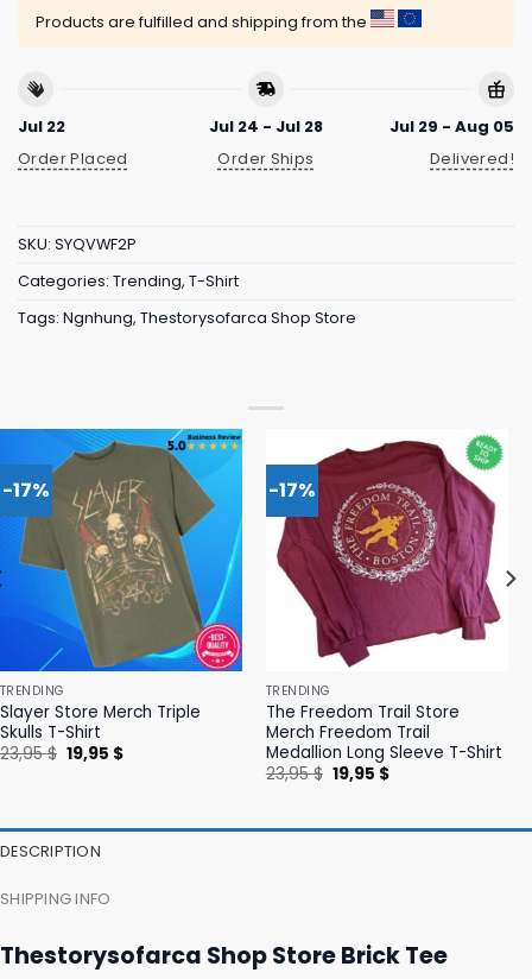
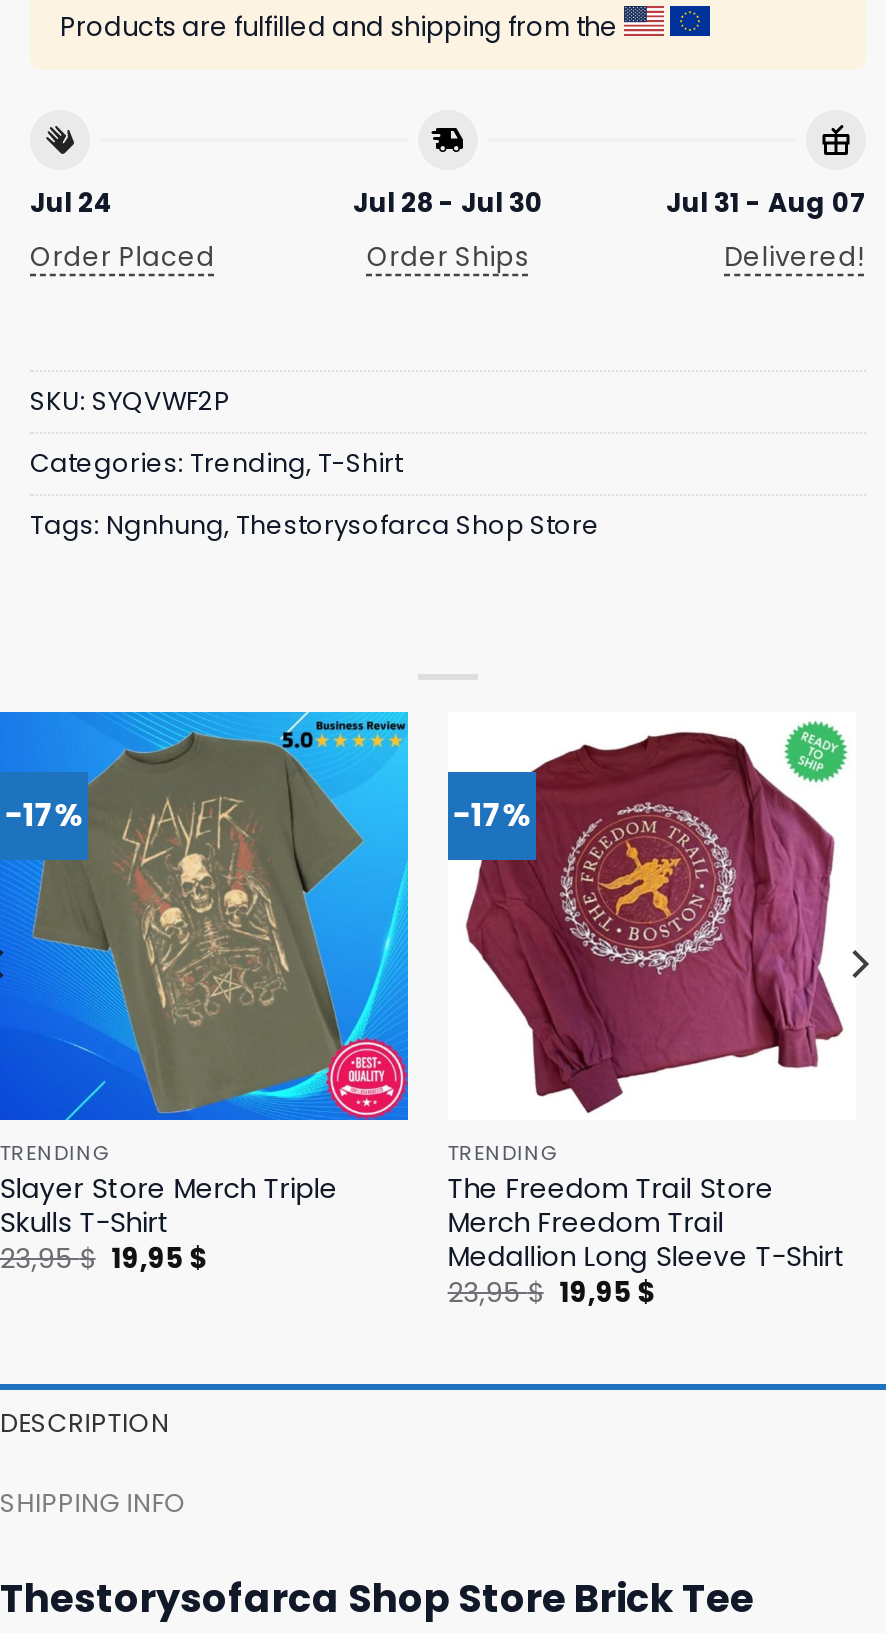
[18,115,65,138] Jul 22 -> [30,184,114,222] Jul 24
[209,115,323,138] Jul 24 - Jul 28 -> [353,184,543,222] Jul 28 - Jul 30
[389,115,514,138] Jul 29 - Aug 05 -> [666,184,866,222] Jul 31 - Aug 07

